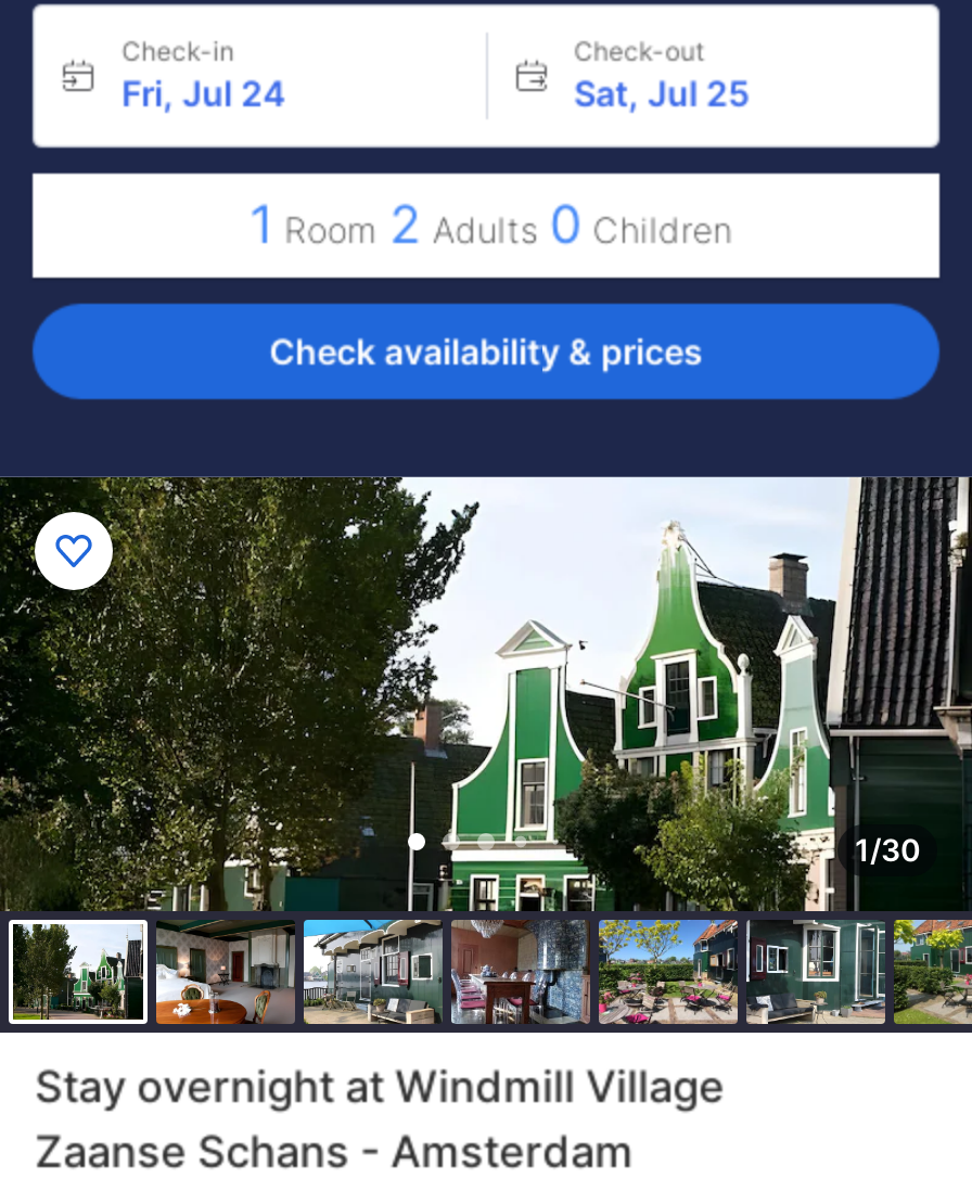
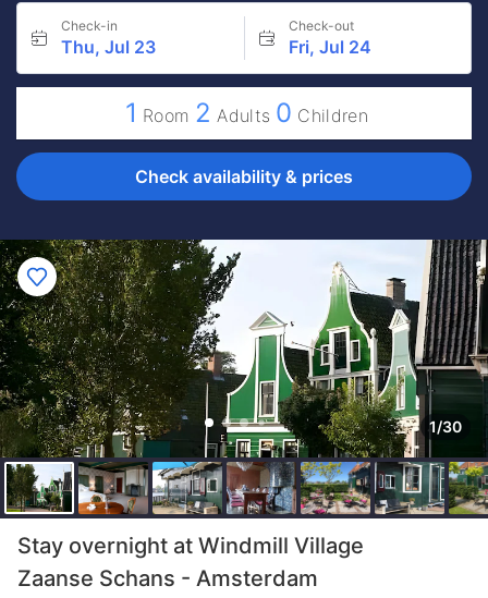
[121,72,286,115] Fri, Jul 24 -> [61,36,156,58] Thu, Jul 23
[574,72,750,115] Sat, Jul 25 -> [288,36,371,58] Fri, Jul 24

